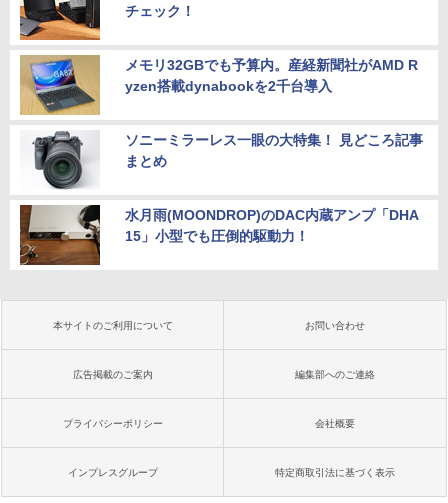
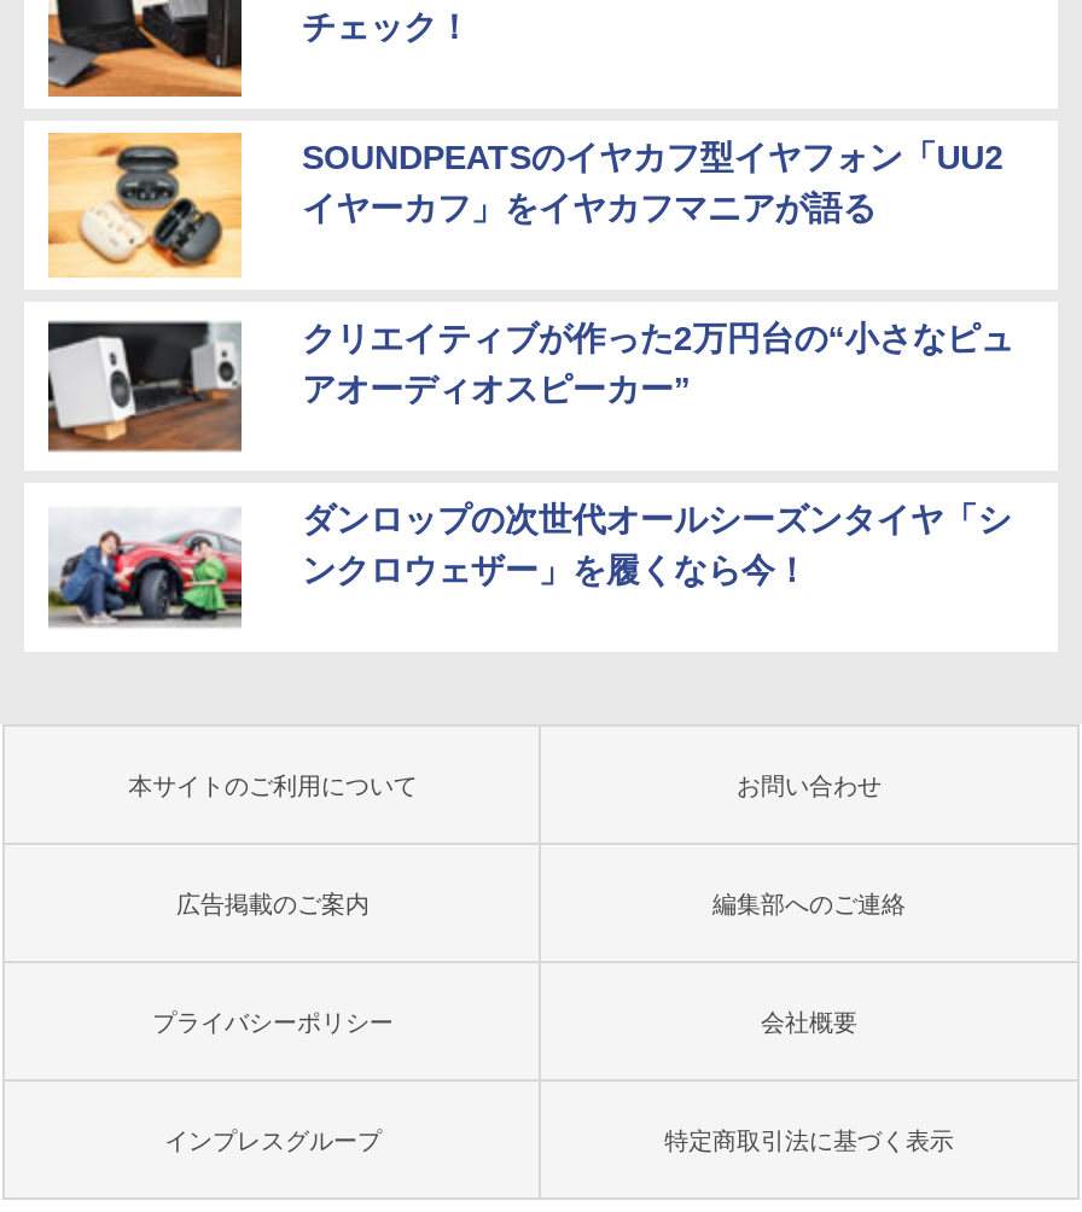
[20,55,418,115] [image] | メモリ32GBでも予算内。産経新聞社がAMD R | yzen搭載dynabookを2千台導入 -> [48,133,1004,275] [image] | SOUNDPEATSのイヤカフ型イヤフォン「UU2 | イヤーカフ」をイヤカフマニアが語る
[20,130,423,190] [image] | ソニーミラーレス一眼の大特集！ 見どころ記事 | まとめ -> [46,319,1014,456] [image] | クリエイティブが作った2万円台の“小さなピュ | アオーディオスピーカー”
[19,204,419,266] [image] | 水月雨(MOONDROP)のDAC内蔵アンプ「DHA | 15」小型でも圧倒的駆動力！ -> [46,495,1011,640] [image] | ダンロップの次世代オールシーズンタイヤ「シ | ンクロウェザー」を履くなら今！

